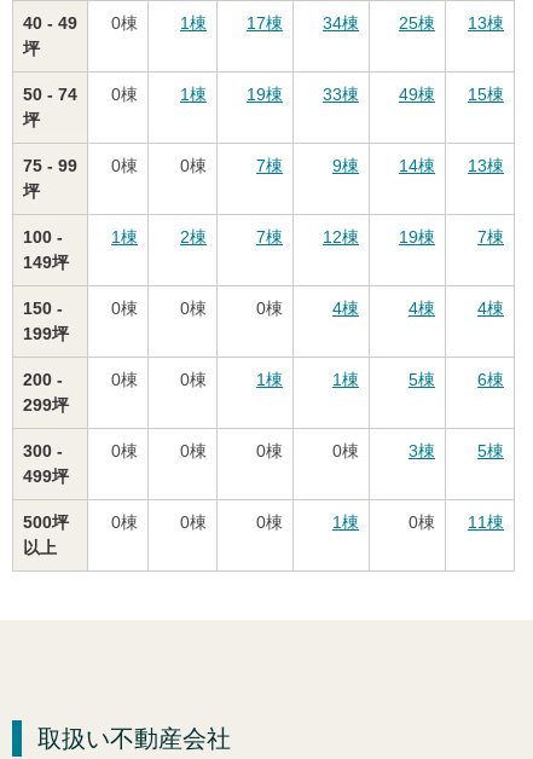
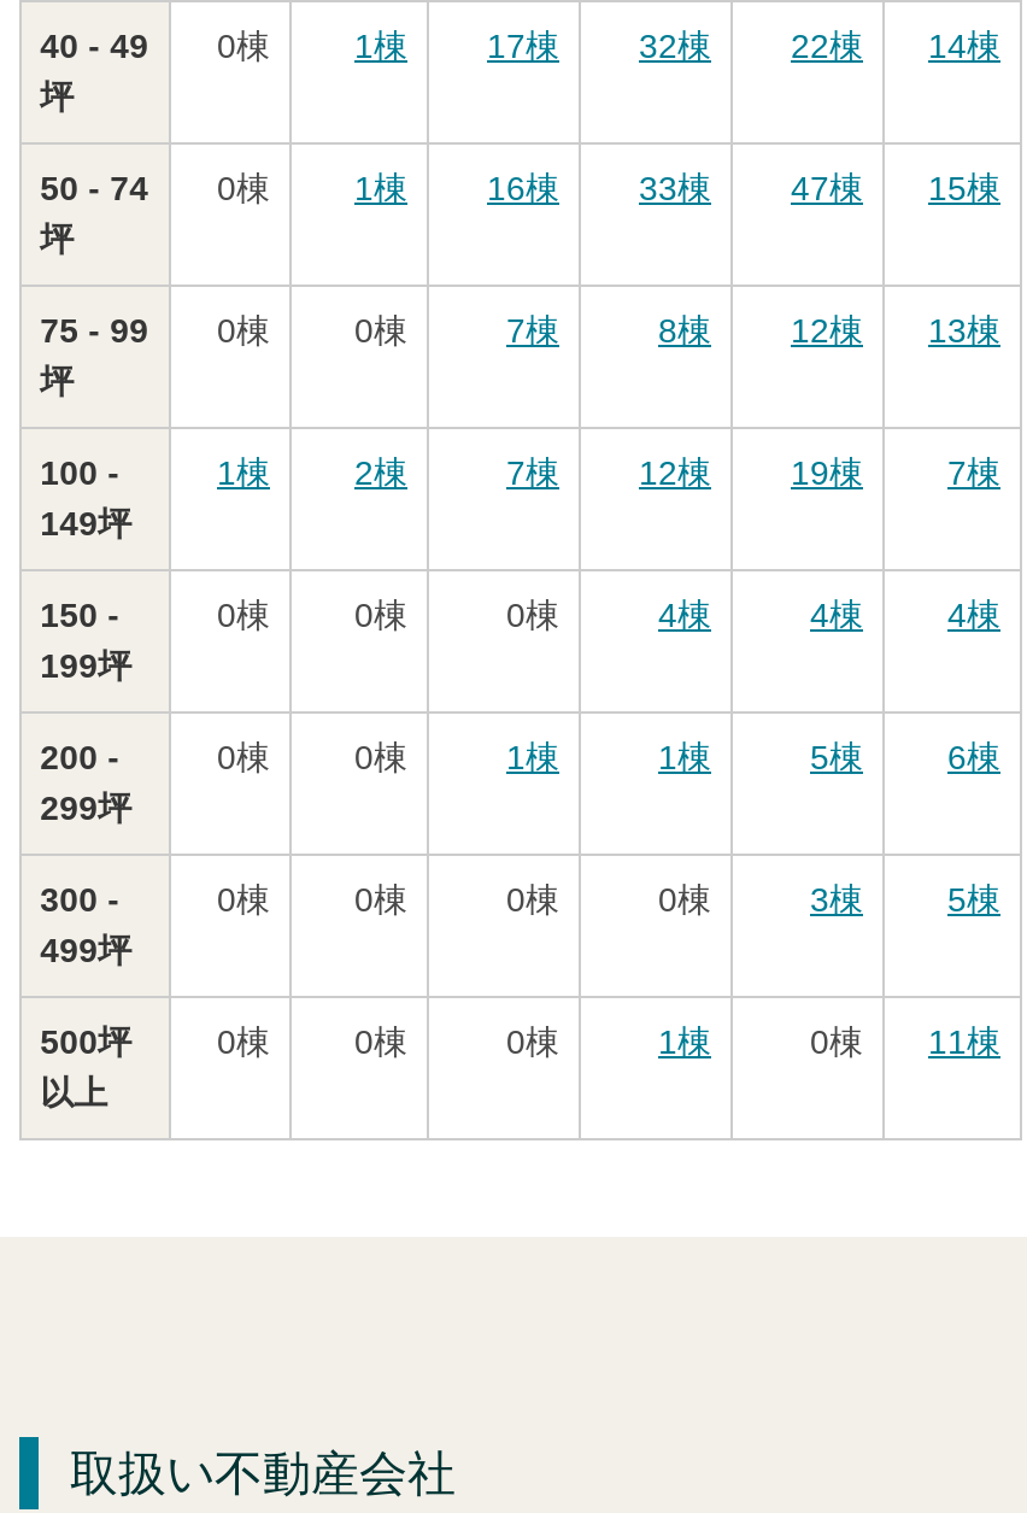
[323,13,359,33] 34棟 -> [639,27,711,65] 32棟
[399,13,435,33] 25棟 -> [791,27,863,65] 22棟
[468,13,504,33] 13棟 -> [928,27,1000,65] 14棟
[247,85,283,104] 19棟 -> [487,169,559,207] 16棟
[399,85,504,104] 49棟 15棟 -> [791,169,1000,207] 47棟 15棟
[332,156,359,175] 9棟 -> [658,311,711,350] 8棟
[399,156,504,175] 14棟 13棟 -> [791,311,1000,350] 12棟 13棟

